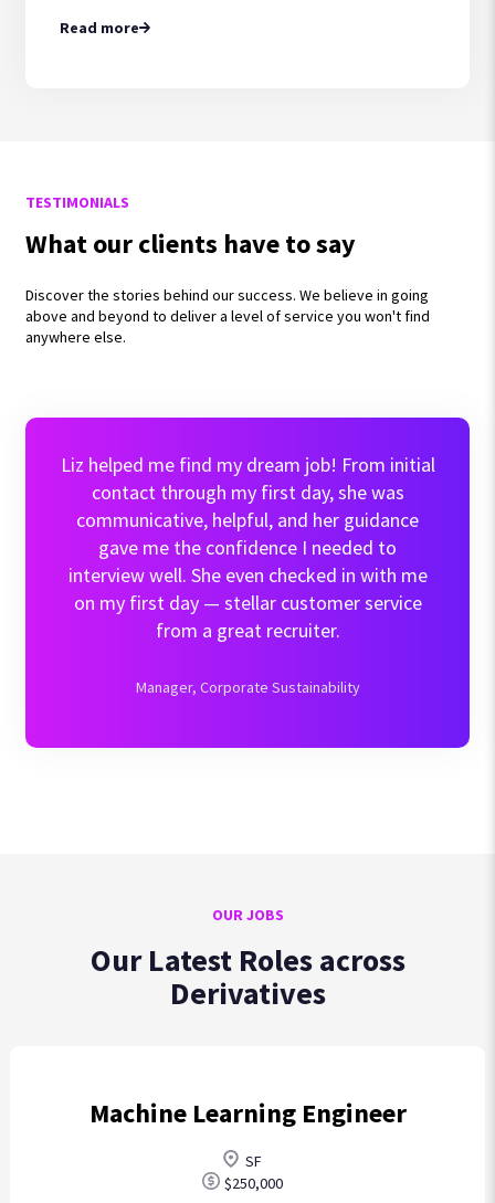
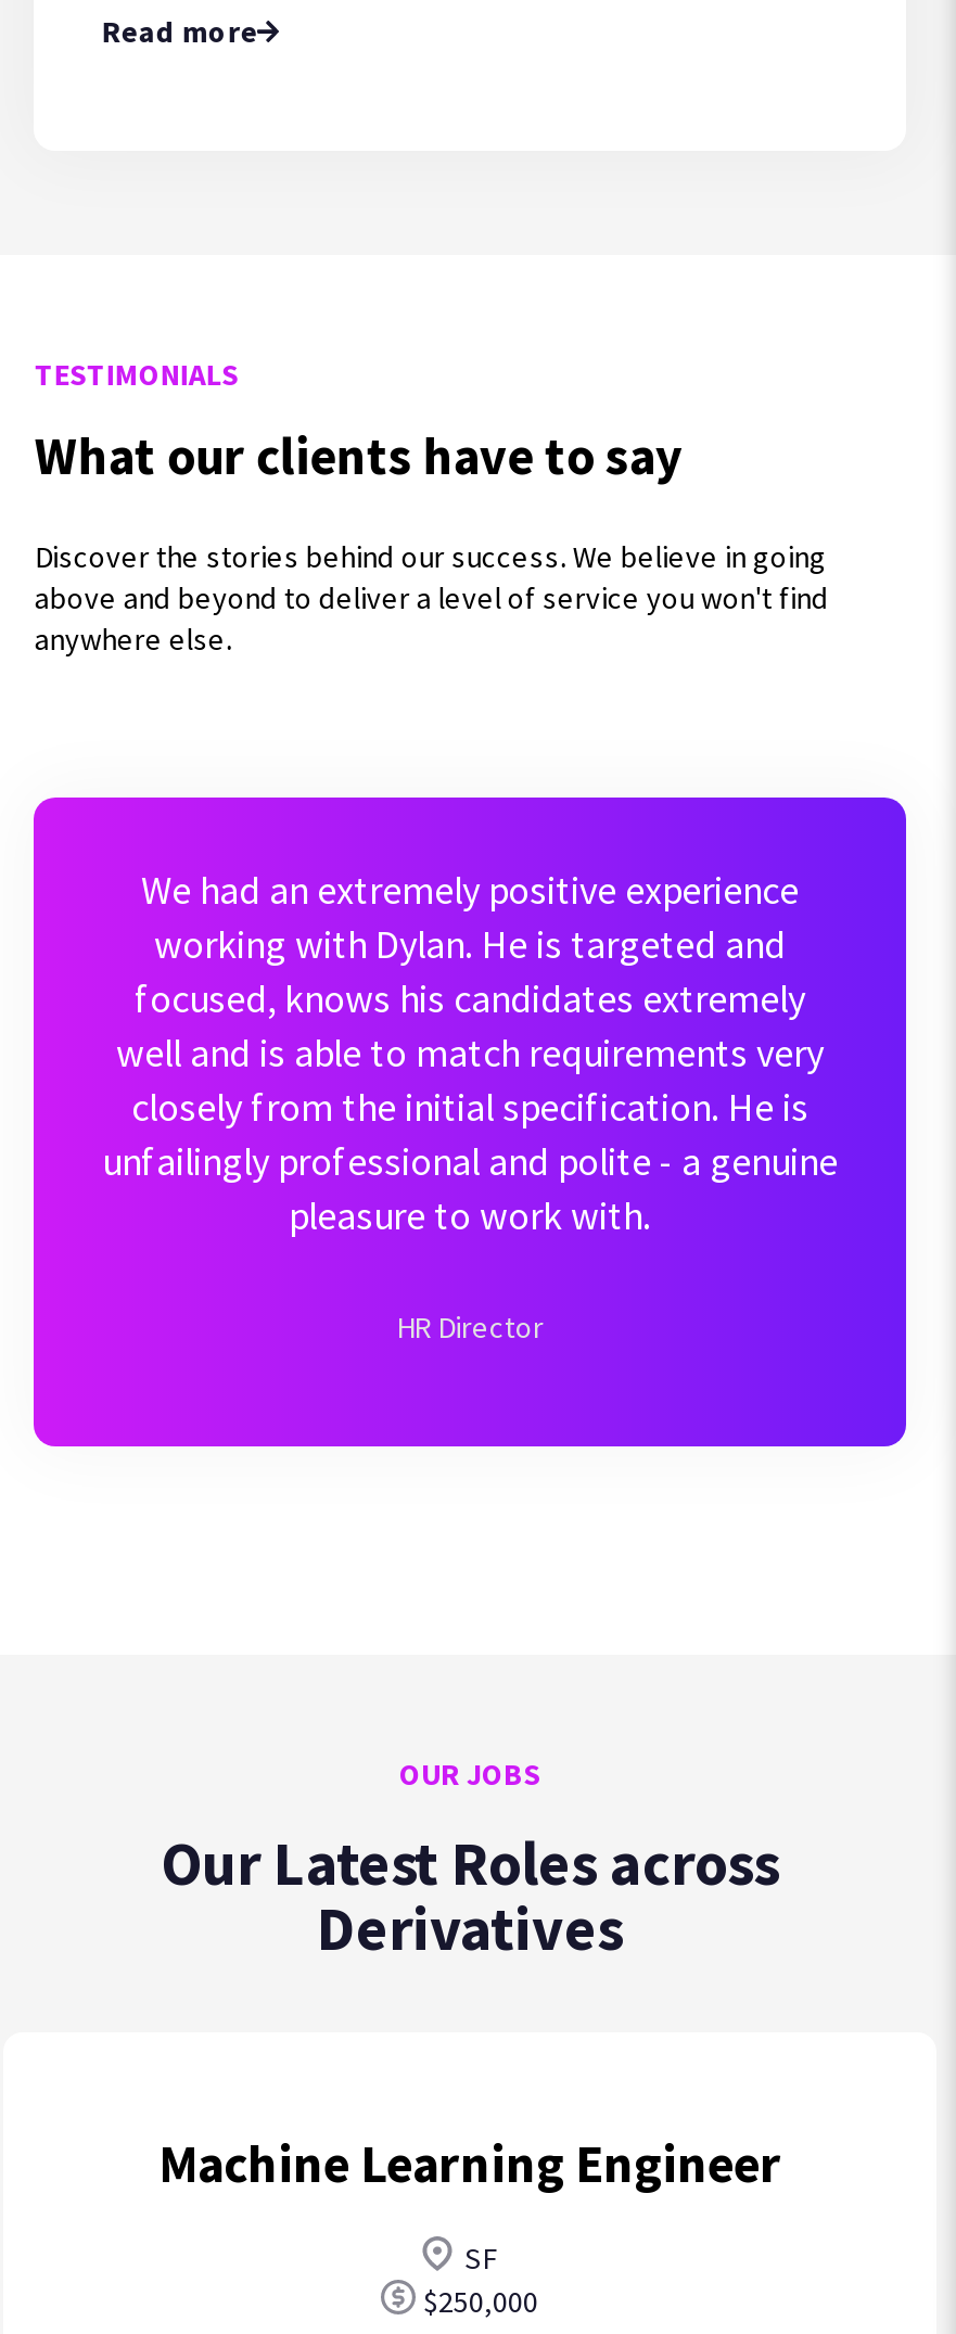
[60,452,435,643] Liz helped me find my dream job! From initial | contact through my first day, she was | communicative, helpful, and her guidance | gave me the confidence I needed to | interview well. She even checked in with me | on my first day — stellar customer service | from a great recruiter. -> [102,865,838,1240] We had an extremely positive experience | working with Dylan. He is targeted and | focused, knows his candidates extremely | well and is able to match requirements very | closely from the initial specification. He is | unfailingly professional and polite - a genuine | pleasure to work with.
[135,677,360,697] Manager, Corporate Sustainability -> [396,1308,544,1347] HR Director

